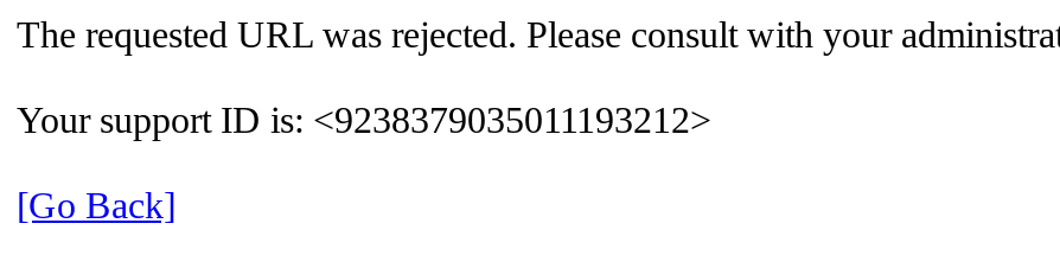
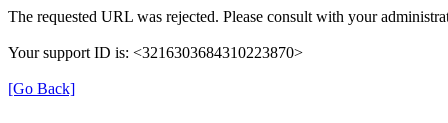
[17,100,711,140] Your support ID is: <9238379035011193212> -> [8,44,303,61] Your support ID is: <3216303684310223870>

